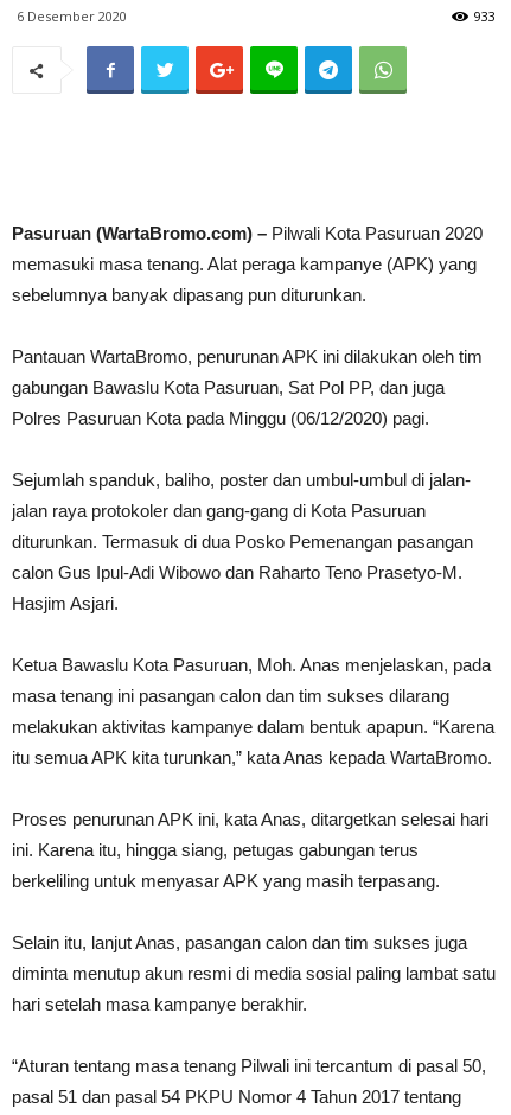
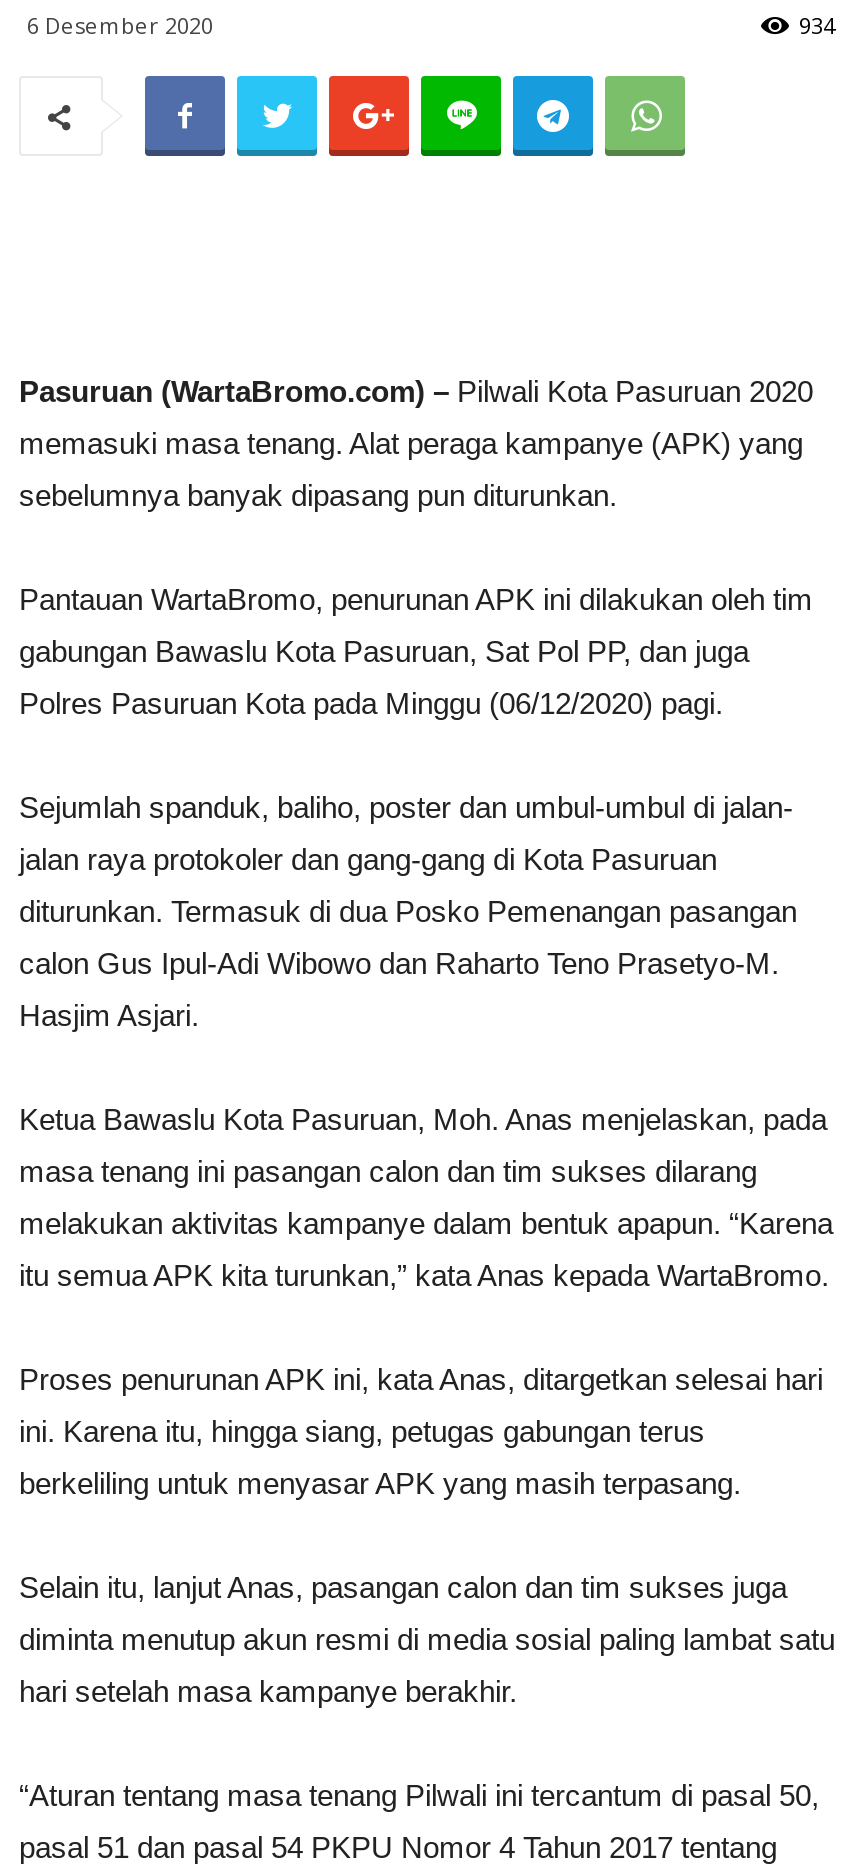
[474,7,496,25] 933 -> [799,10,835,40] 934

